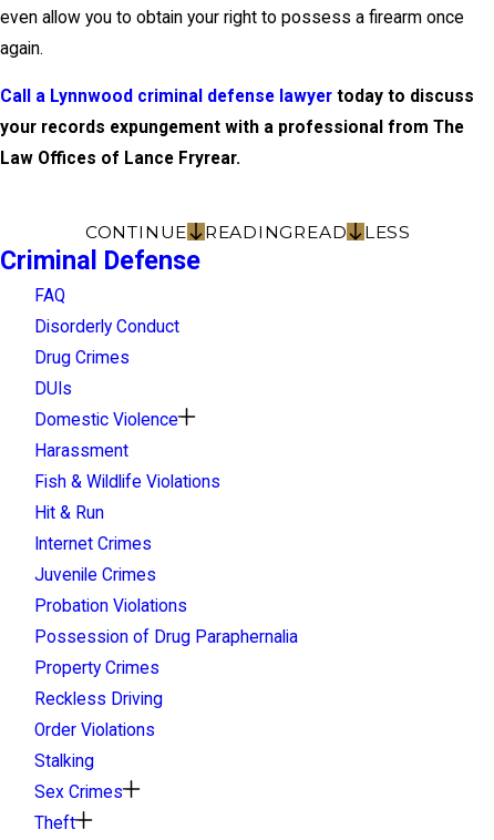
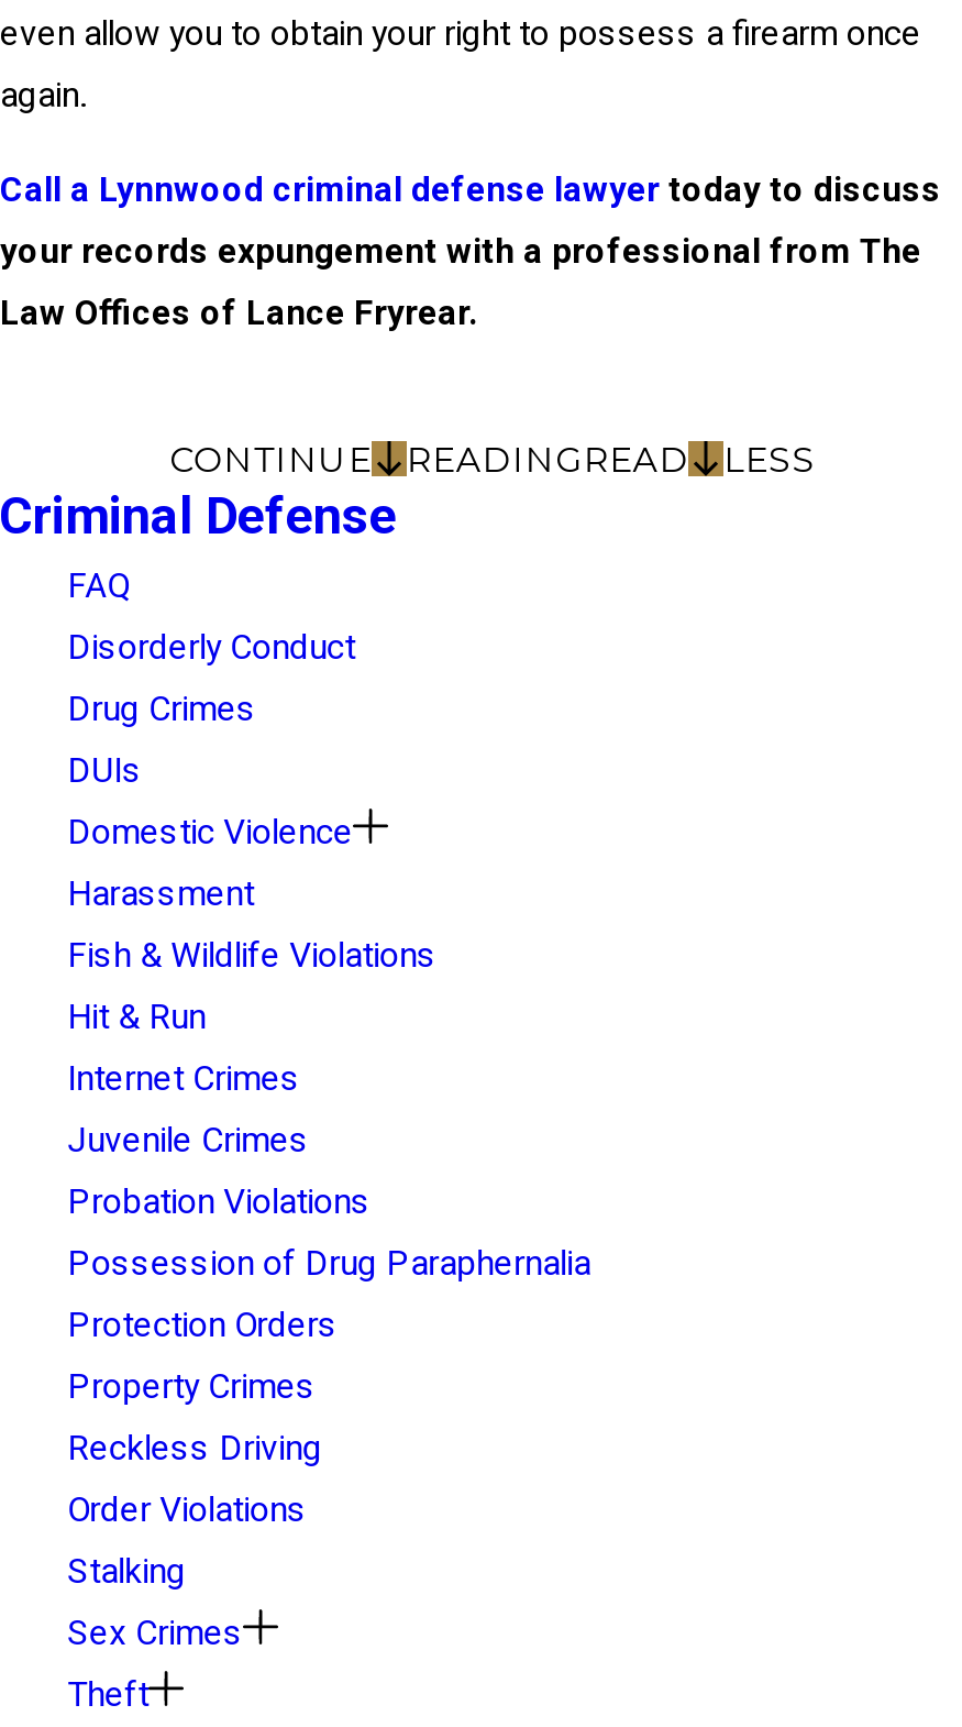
none -> [68,1305,338,1345] Protection Orders

